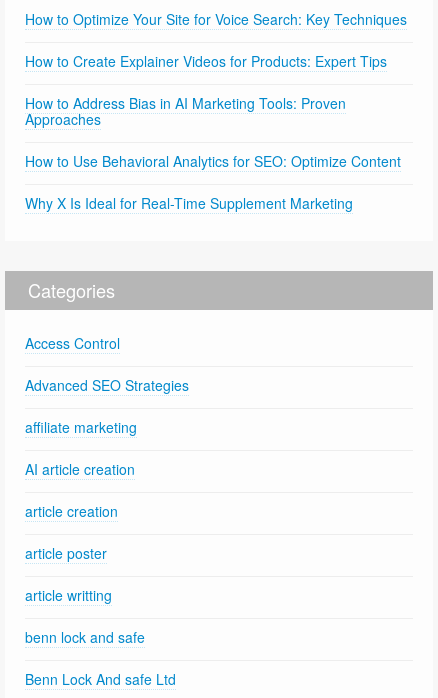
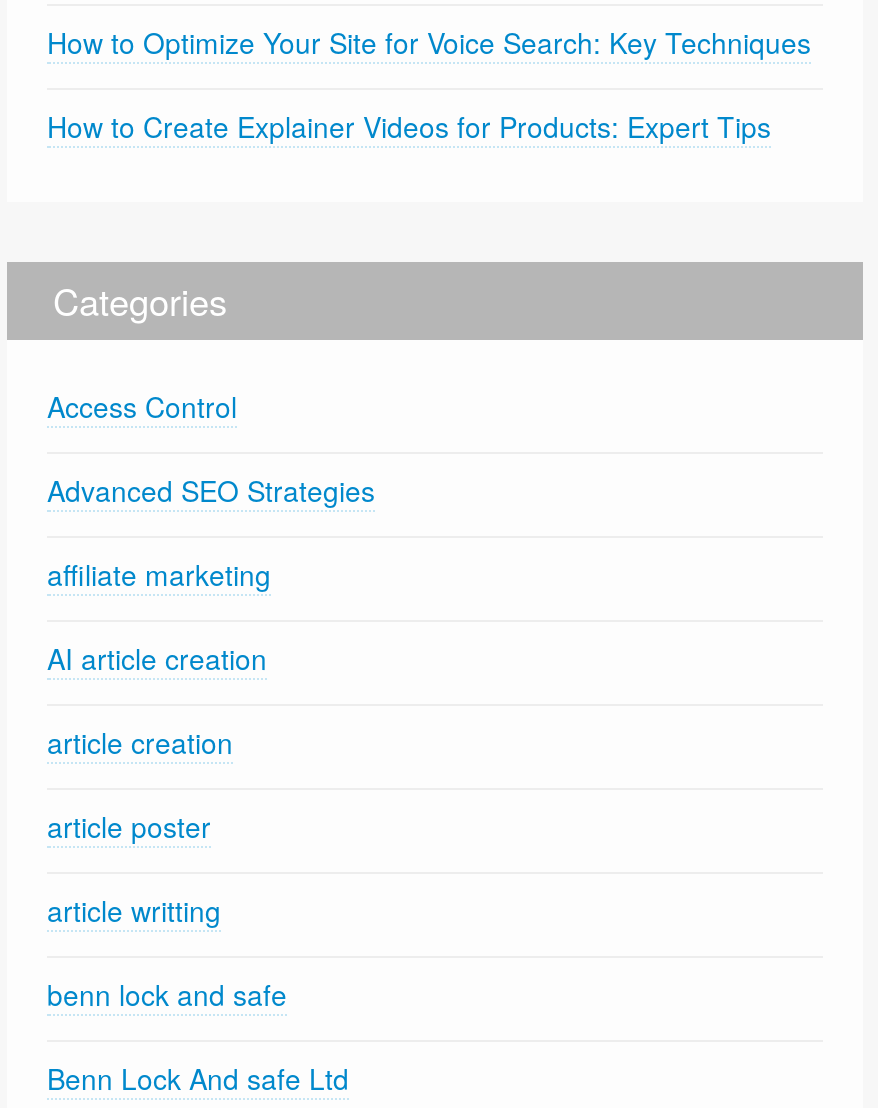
[25,93,401,213] How to Address Bias in AI Marketing Tools: Proven | Approaches | How to Use Behavioral Analytics for SEO: Optimize Content | Why X Is Ideal for Real-Time Supplement Marketing -> none

